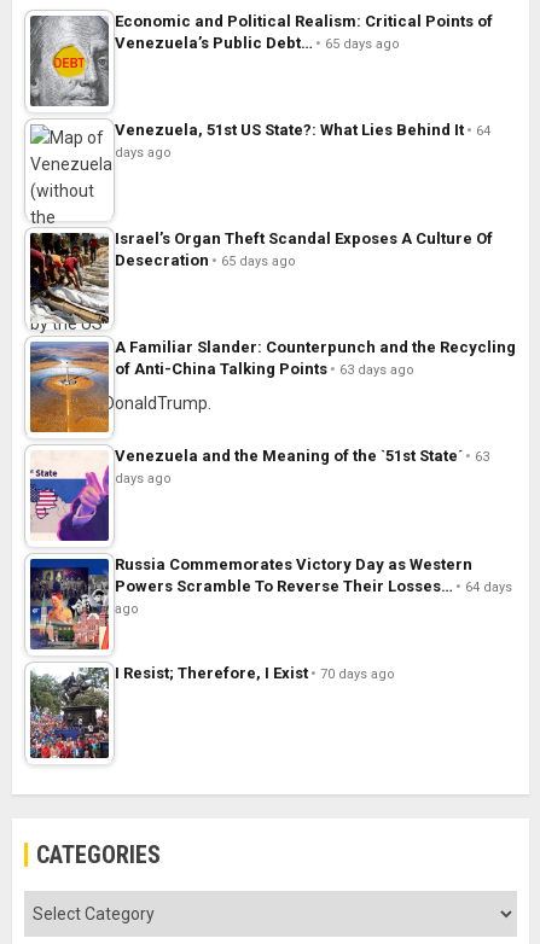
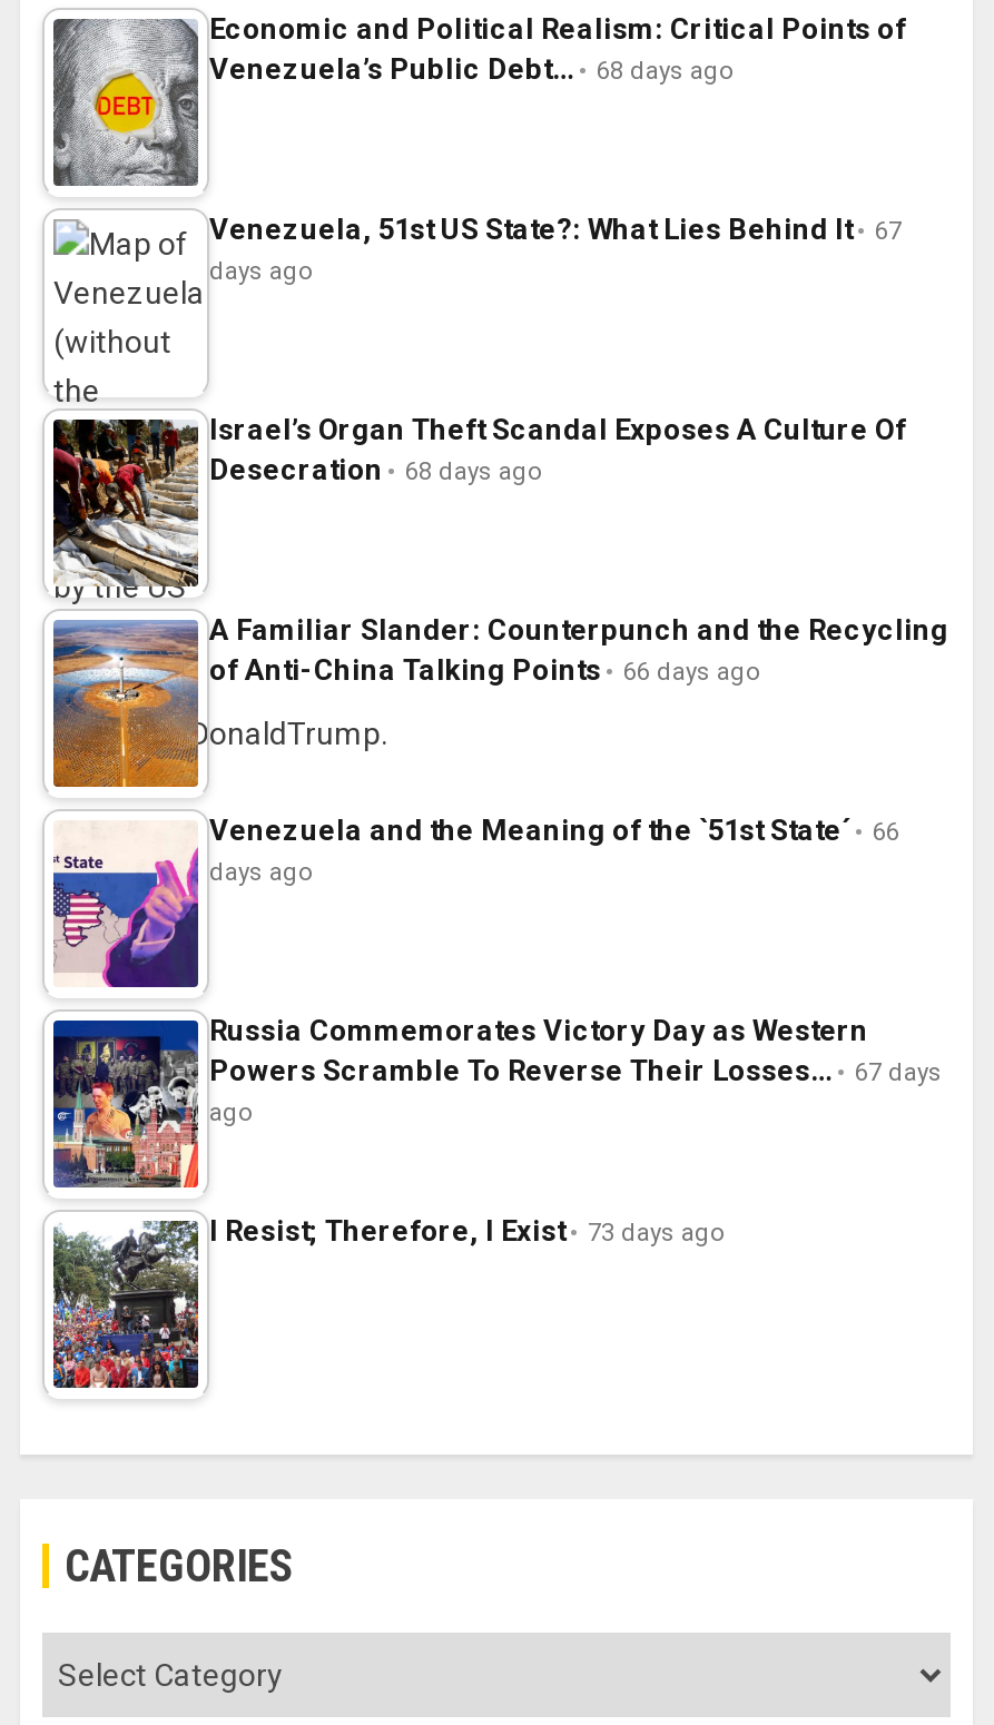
[115,34,400,52] Venezuela’s Public Debt… 65 days ago -> [209,53,735,86] Venezuela’s Public Debt… 68 days ago
[115,121,490,139] Venezuela, 51st US State?: What Lies Behind It 64 -> [209,213,902,247] Venezuela, 51st US State?: What Lies Behind It 67
[115,251,296,270] Desecration 65 days ago -> [209,454,543,487] Desecration 68 days ago
[115,360,414,378] of Anti-China Talking Points 63 days ago -> [209,654,761,687] of Anti-China Talking Points 66 days ago
[115,447,489,465] Venezuela and the Meaning of the `51st State´ 63 -> [209,814,899,848] Venezuela and the Meaning of the `51st State´ 66
[115,577,512,595] Powers Scramble To Reverse Their Losses… 64 days -> [209,1055,942,1088] Powers Scramble To Reverse Their Losses… 67 days
[115,664,395,682] I Resist; Therefore, I Exist 70 days ago -> [209,1215,726,1248] I Resist; Therefore, I Exist 73 days ago

